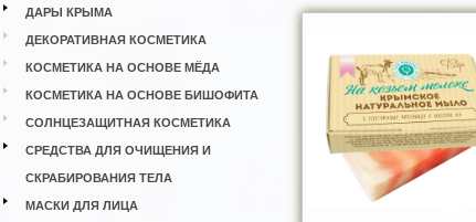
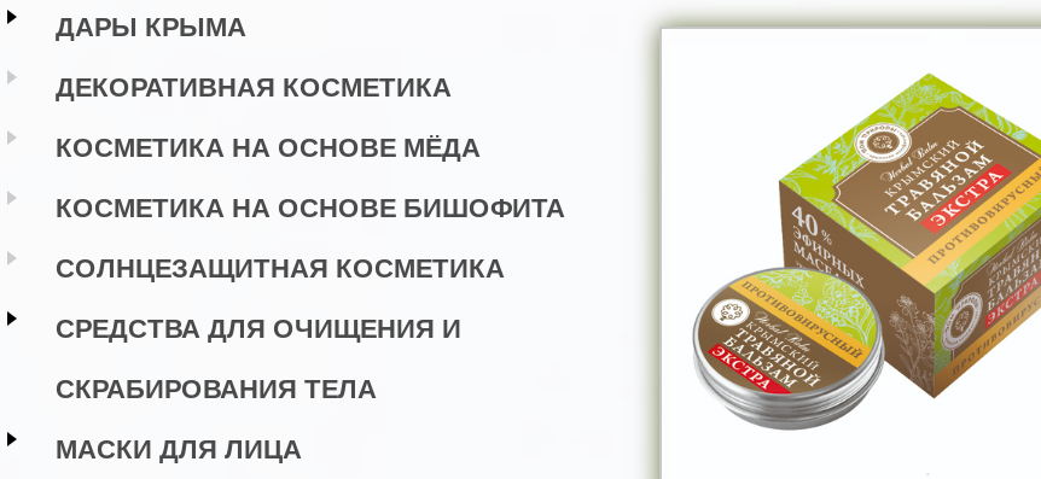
[317,34,473,202] [image] -> [691,70,1034,437] [image]

